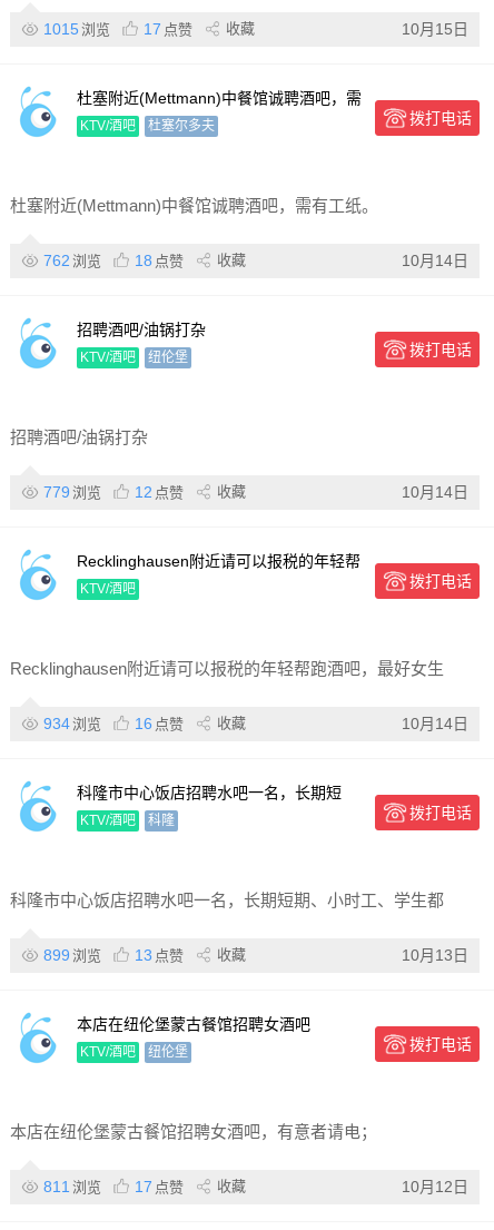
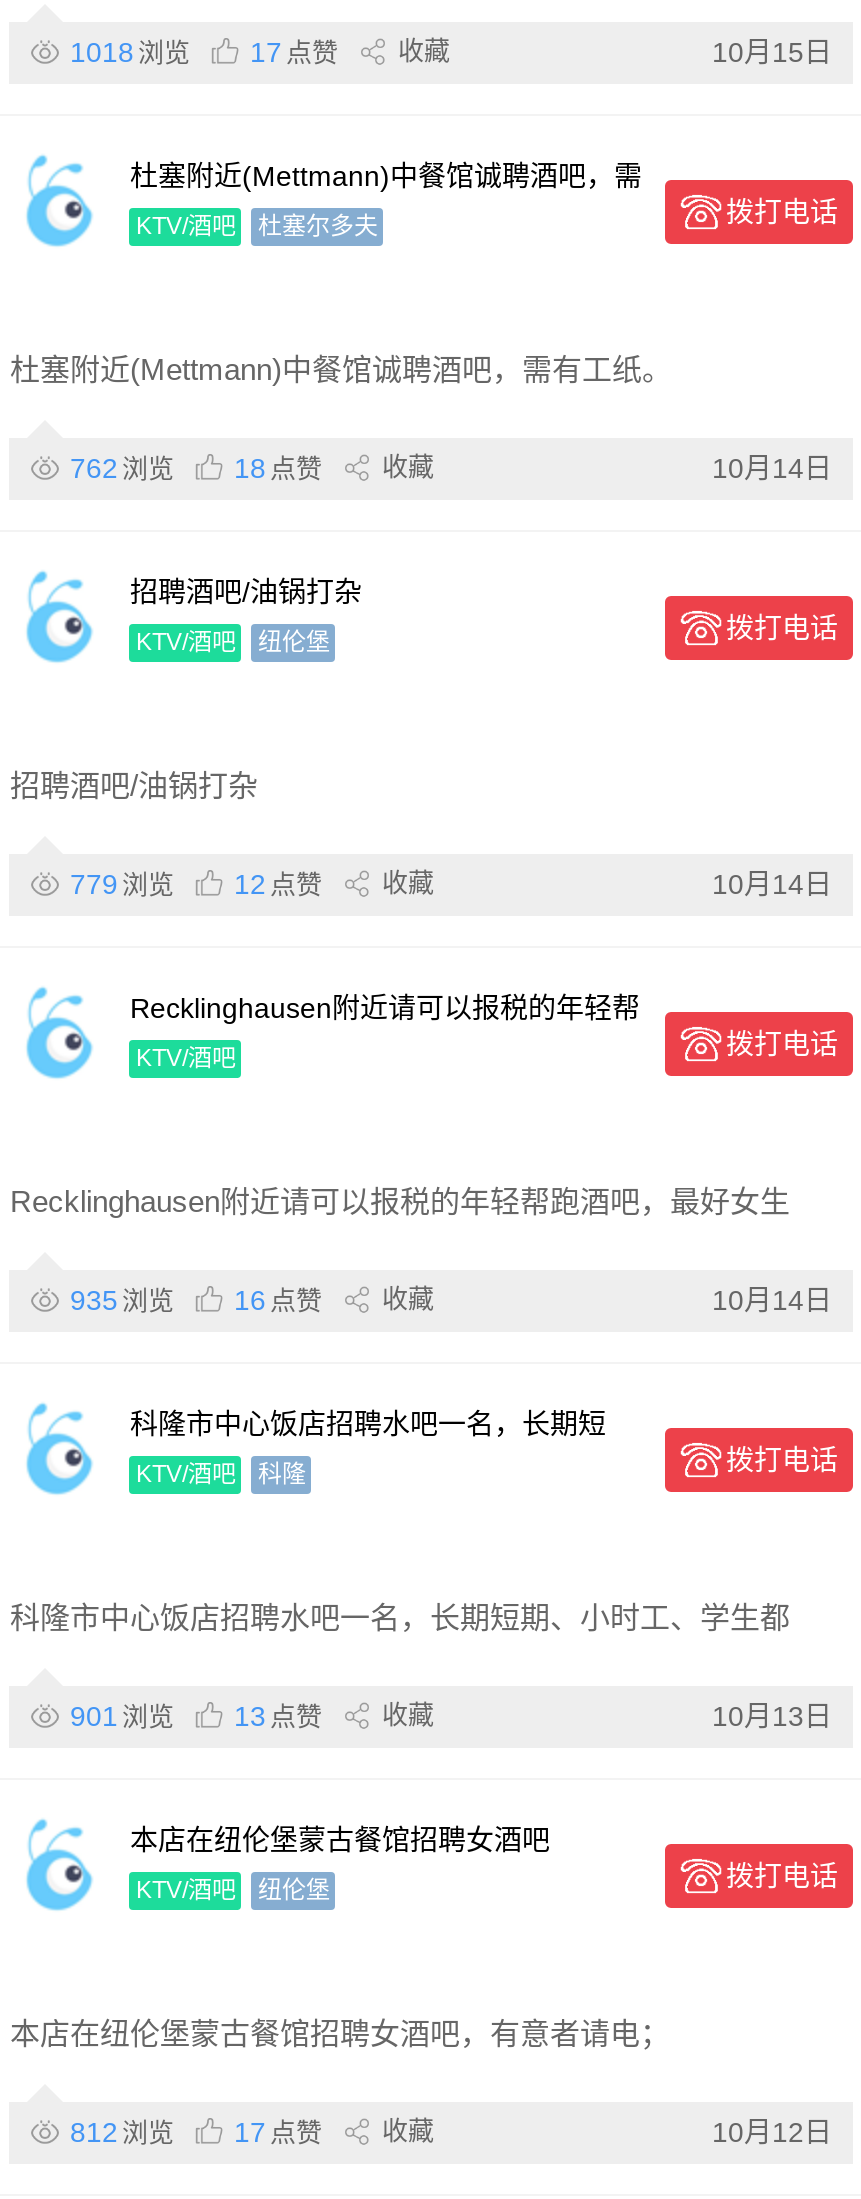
[44,20,255,38] 1015 浏览 17 点赞 收藏 -> [70,36,450,68] 1018 浏览 17 点赞 收藏
[44,715,246,732] 934 浏览 16 点赞 收藏 -> [70,1284,434,1316] 935 浏览 16 点赞 收藏
[44,946,246,964] 899 浏览 13 点赞 收藏 -> [70,1700,434,1732] 901 浏览 13 点赞 收藏
[44,1178,246,1195] 811 浏览 17 点赞 收藏 -> [70,2116,434,2148] 812 浏览 17 点赞 收藏

